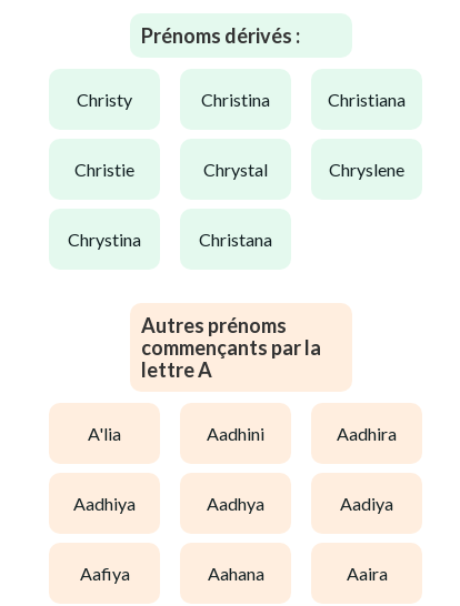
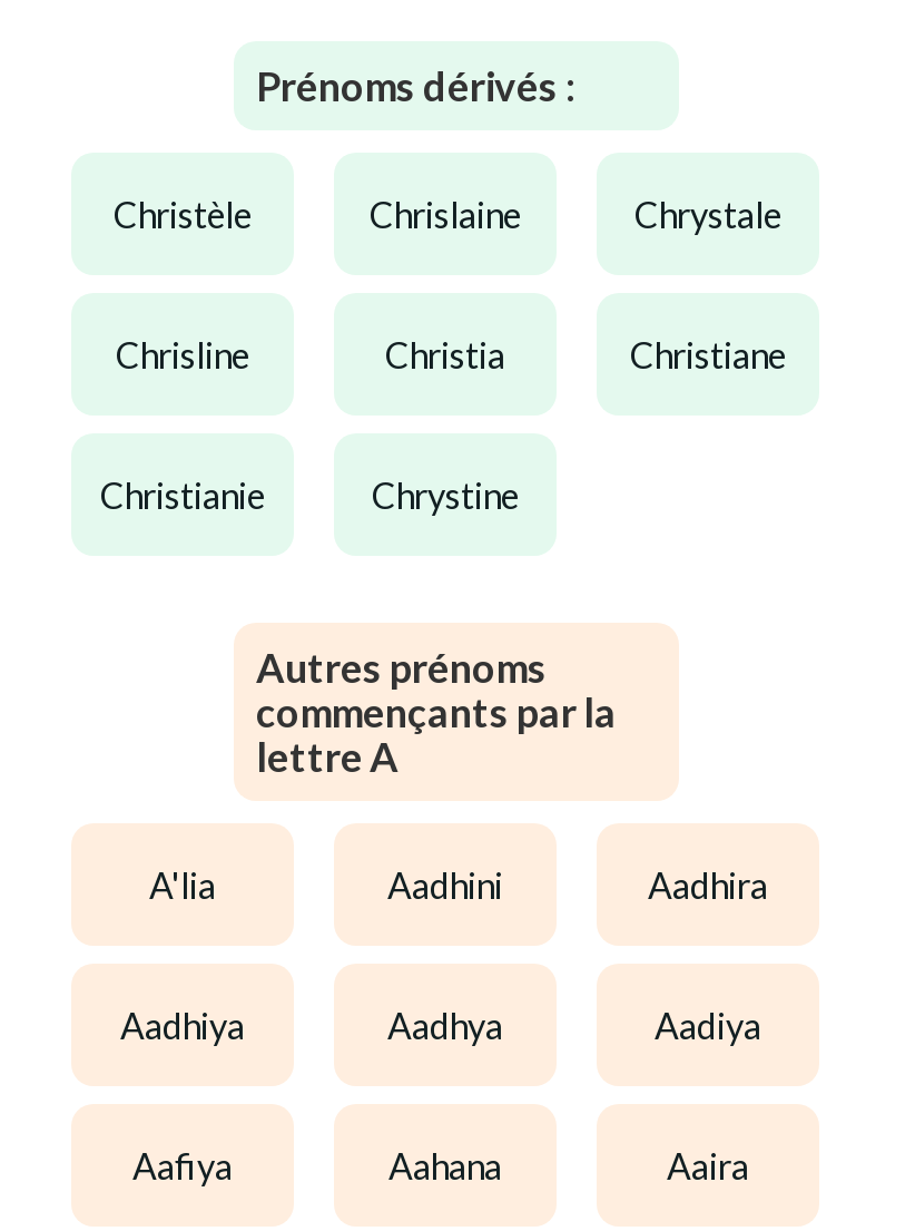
[89,88,406,109] christy | christina | christiana -> [138,192,781,234] christèle | chrislaine | chrystale
[87,158,404,179] christie | chrystal | chryslene -> [140,332,786,374] chrisline | christia | christiane
[80,228,272,249] chrystina | christana -> [125,472,519,515] christianie | chrystine

